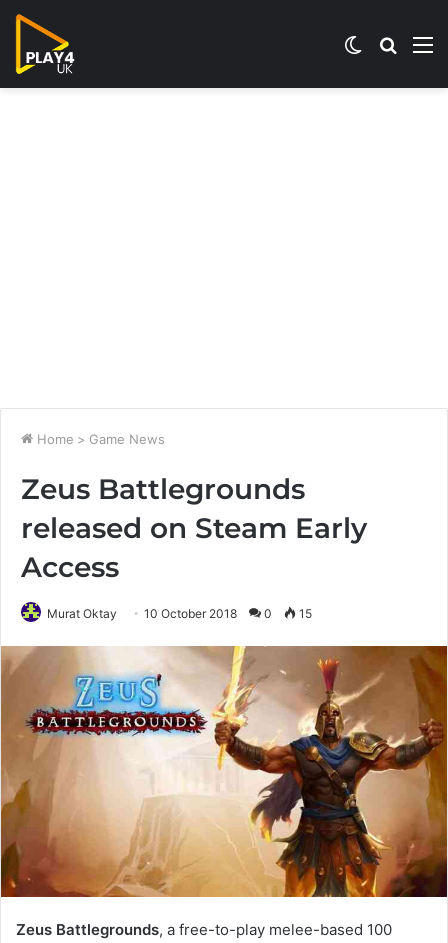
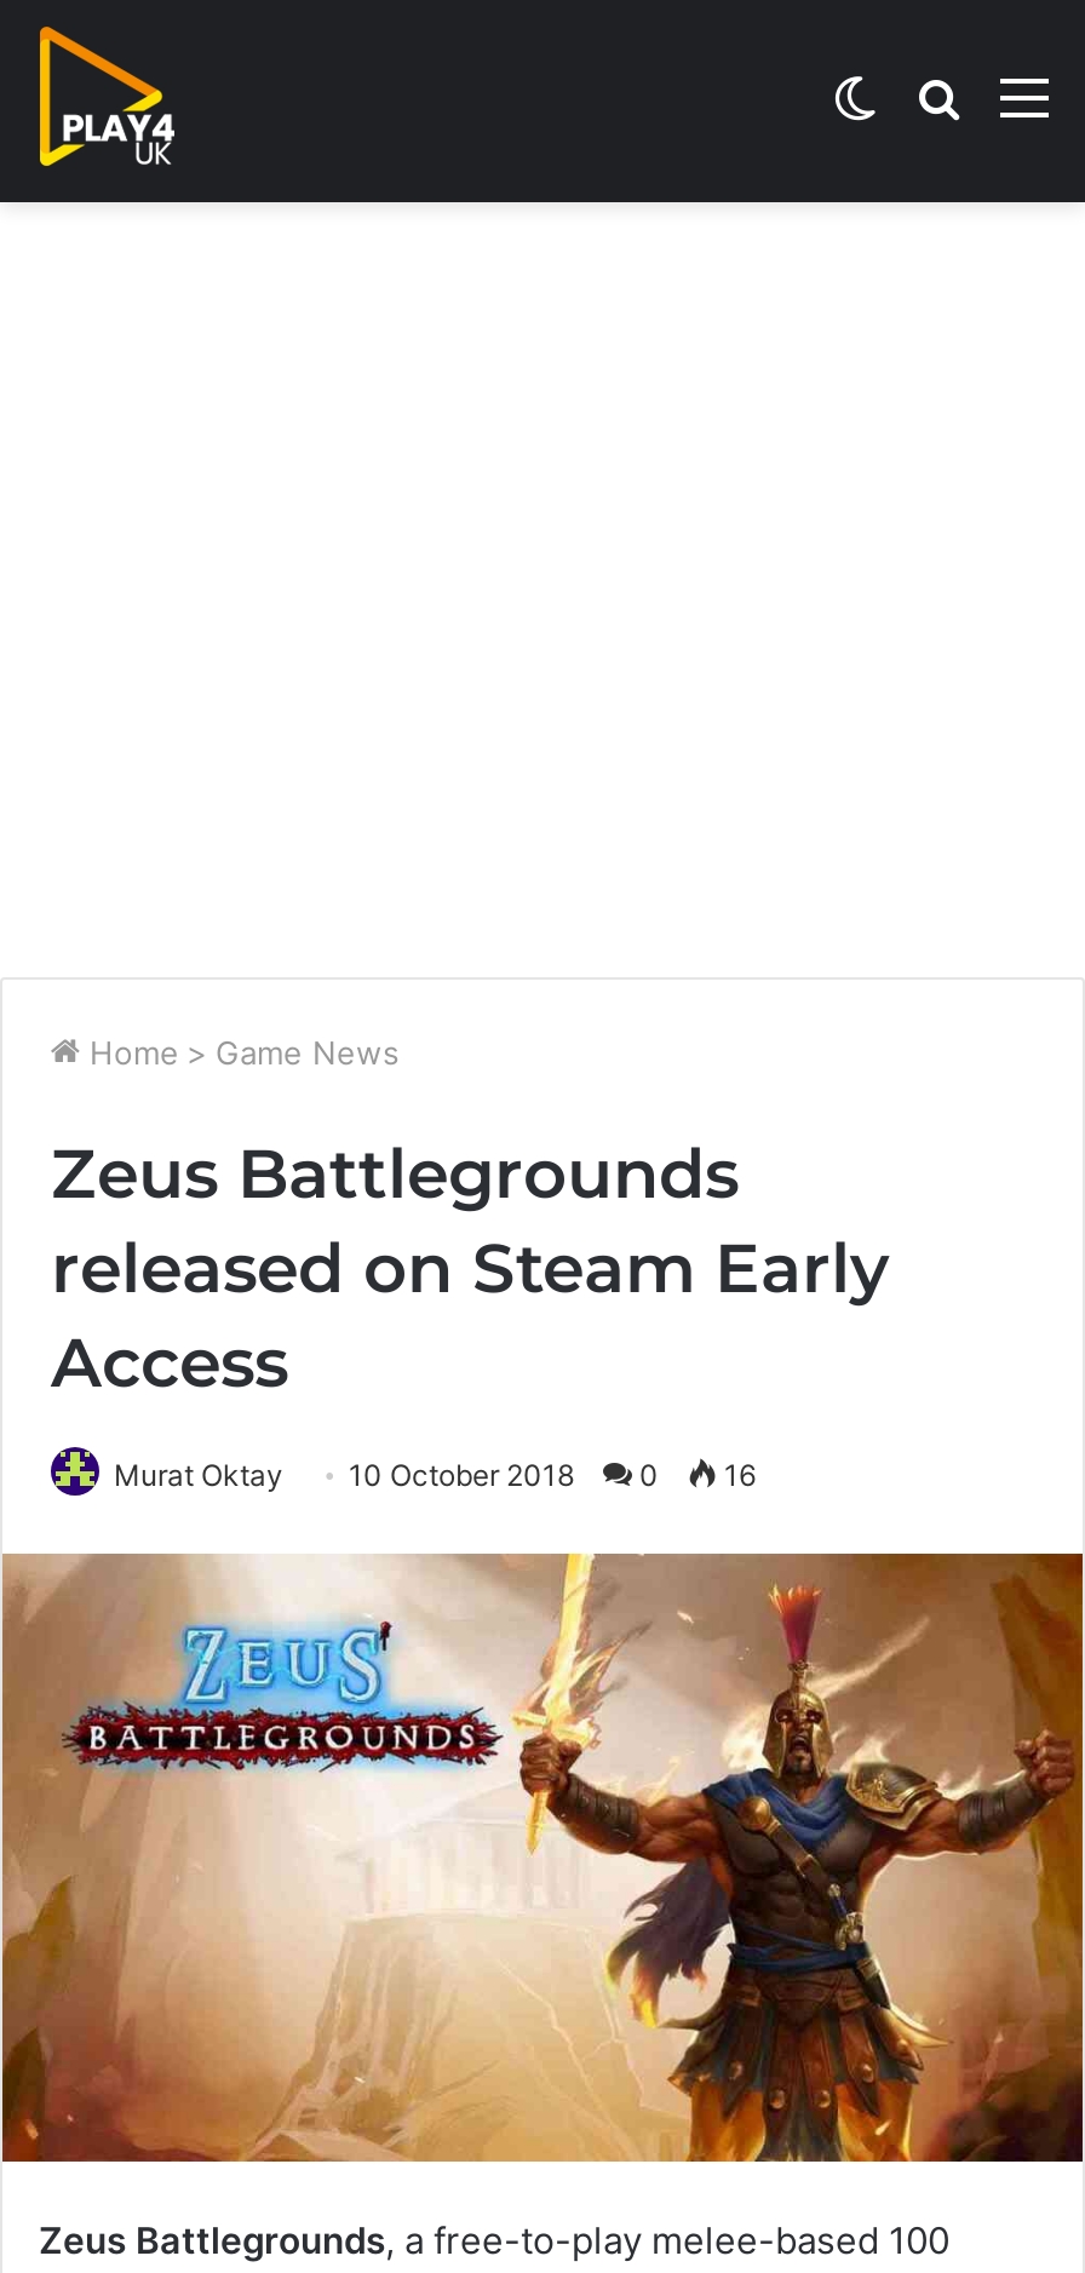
[47,606,312,621] Murat Oktay 10 October 2018 0 15 -> [114,1457,756,1493] Murat Oktay 10 October 2018 0 16

